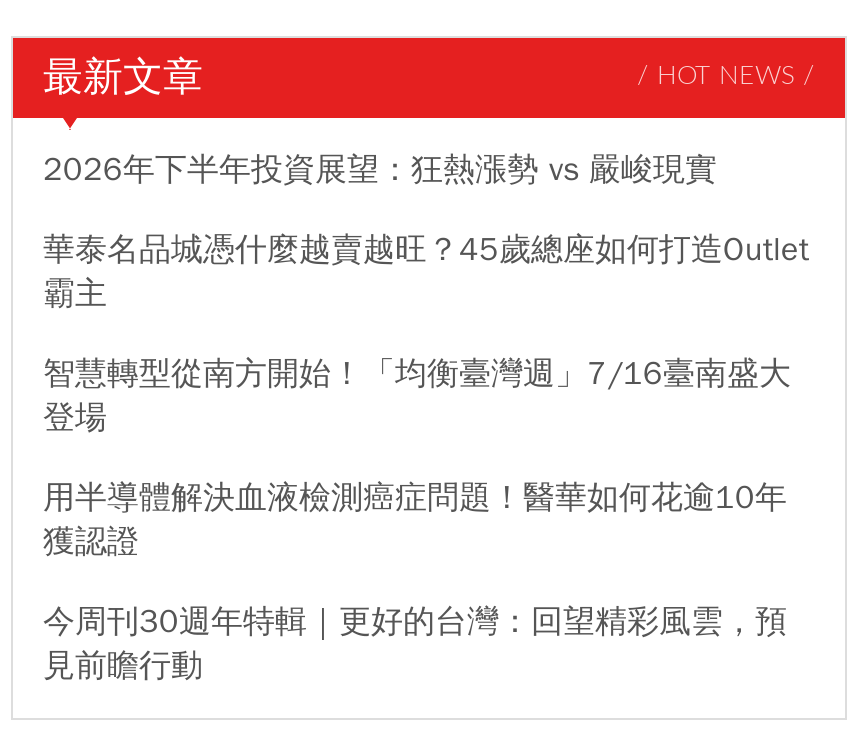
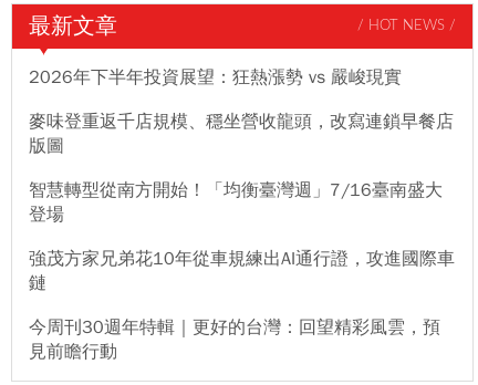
[43,230,809,314] 華泰名品城憑什麼越賣越旺？45歲總座如何打造Outlet | 霸主 -> [29,111,454,157] 麥味登重返千店規模、穩坐營收龍頭，改寫連鎖早餐店 | 版圖
[43,478,787,562] 用半導體解決血液檢測癌症問題！醫華如何花逾10年 | 獲認證 -> [29,248,455,294] 強茂方家兄弟花10年從車規練出AI通行證，攻進國際車 | 鏈

